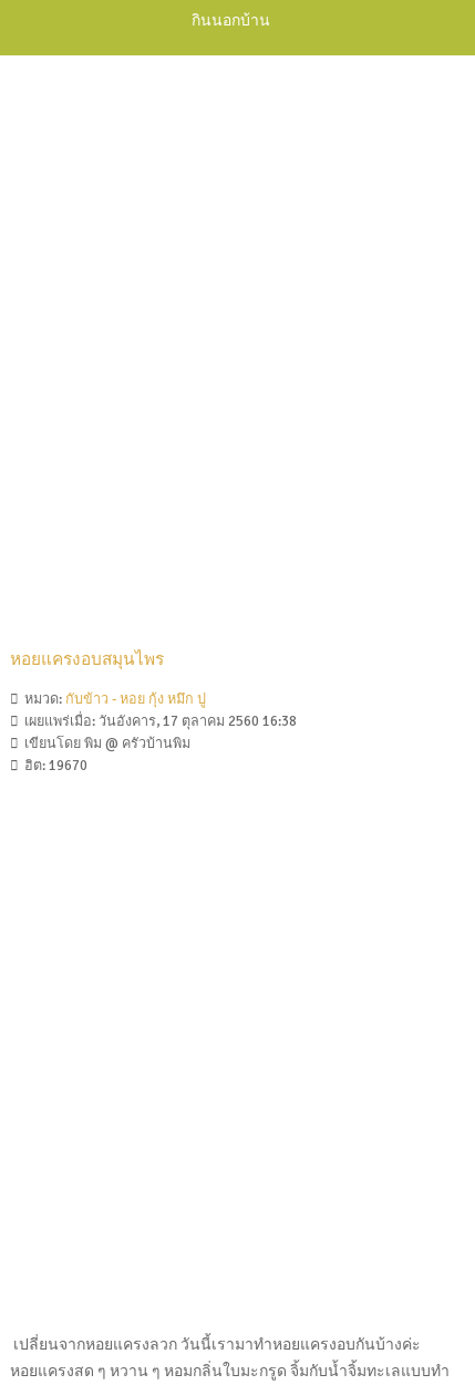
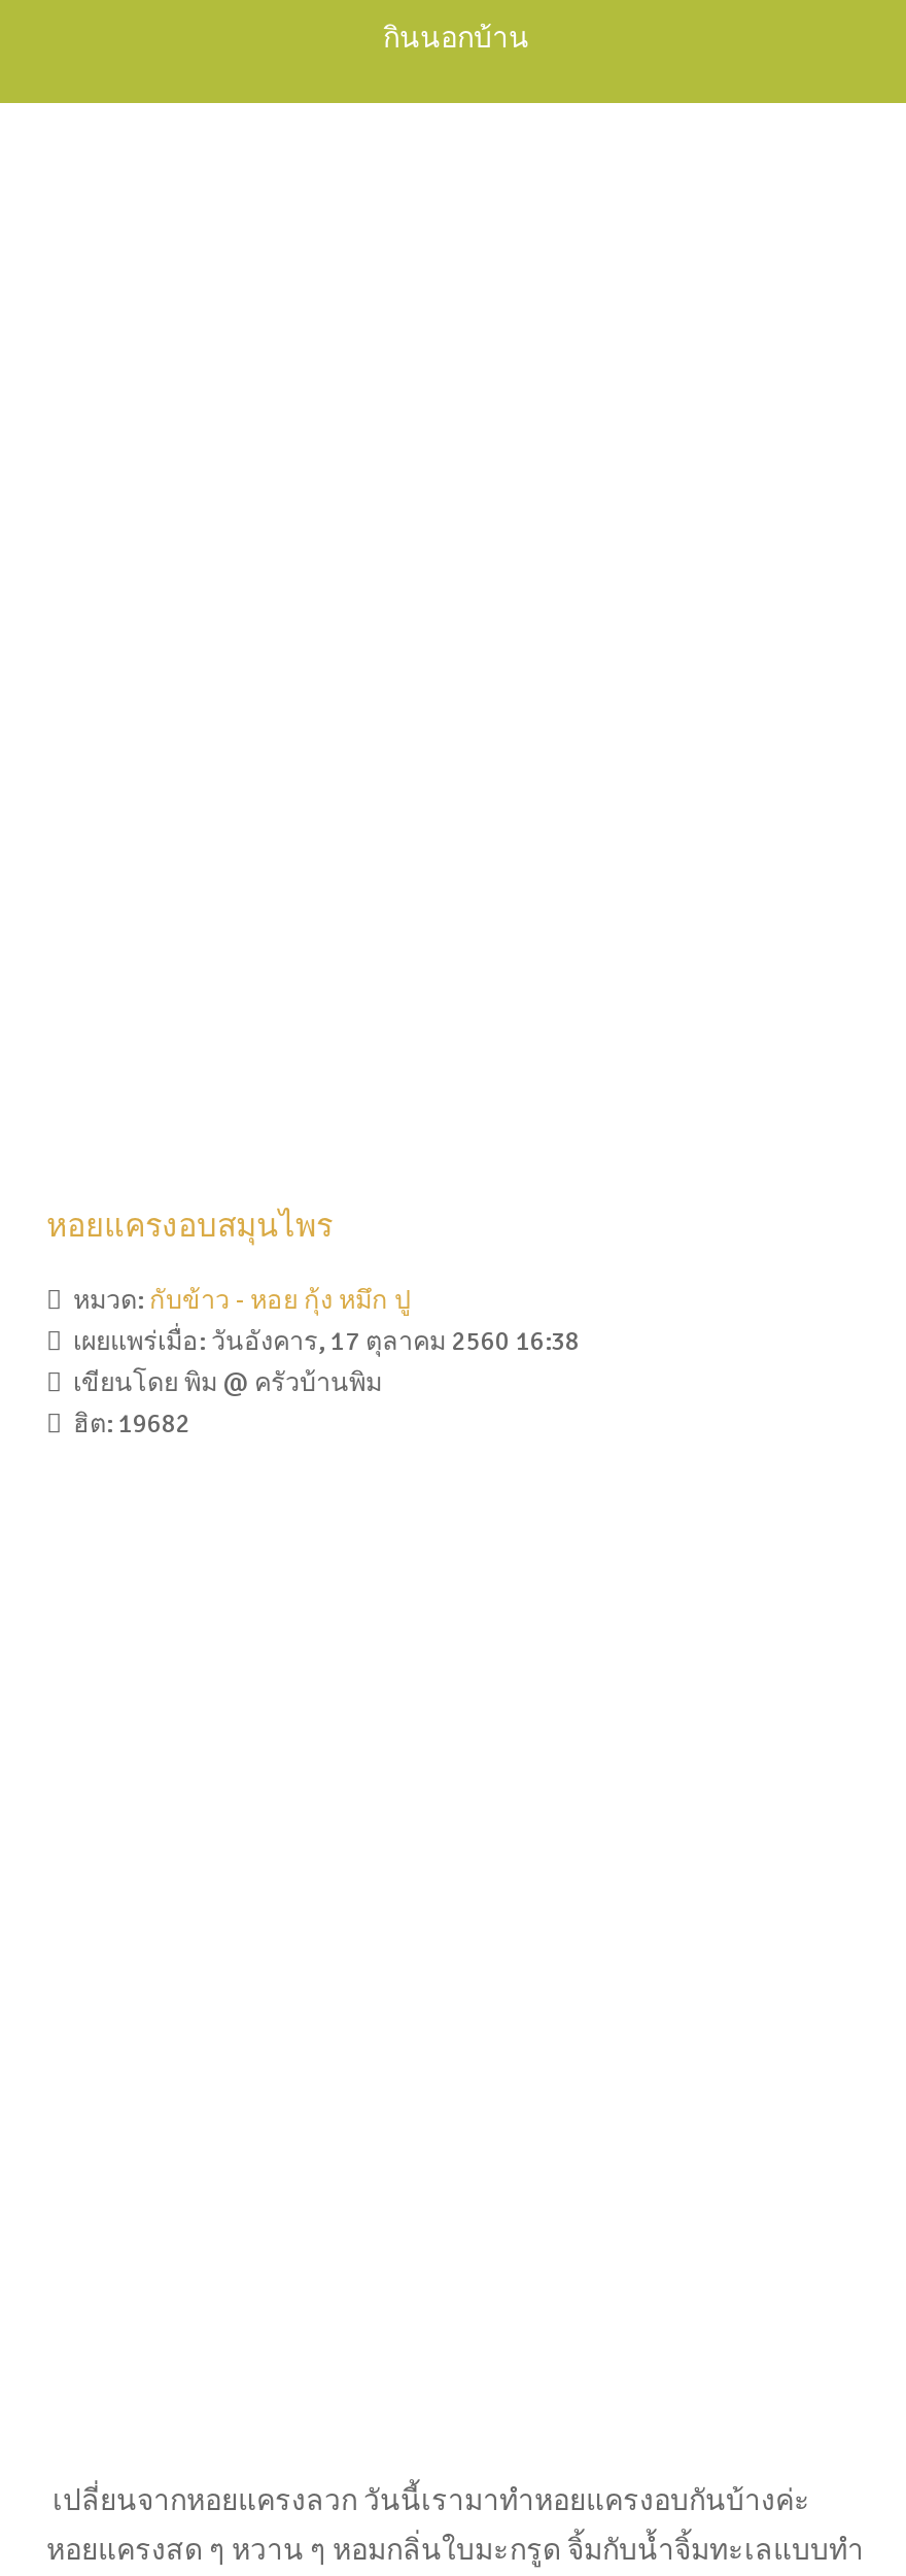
[24,756,87,774] ฮิต: 19670 -> [73,1407,190,1440] ฮิต: 19682

